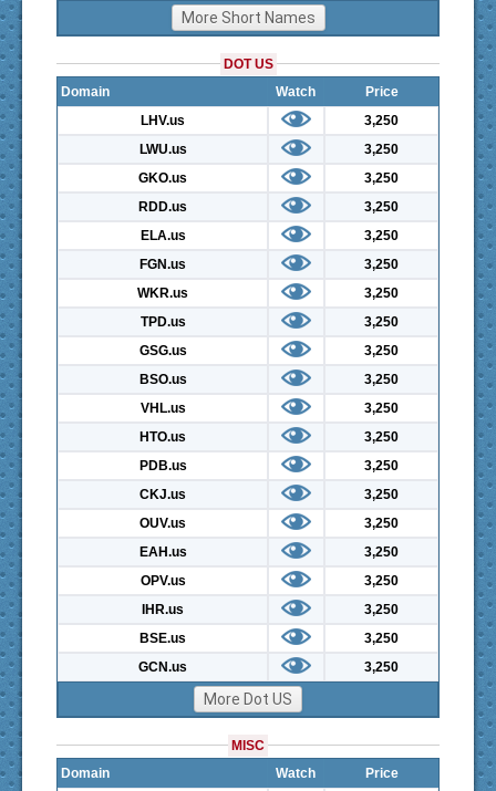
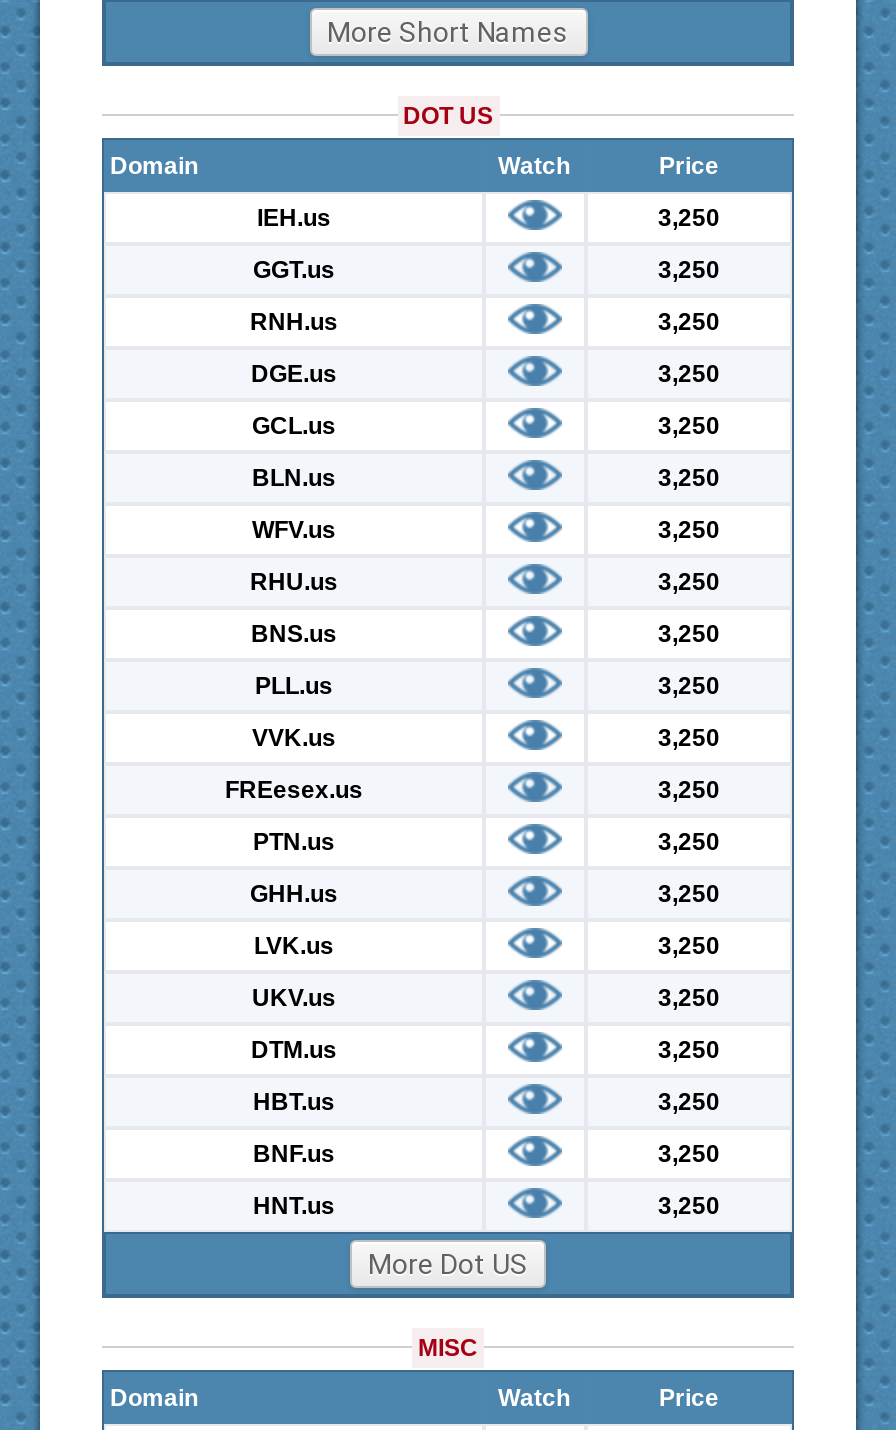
[141,112,185,128] LHV.us -> [257,203,331,231] IEH.us
[139,141,187,157] LWU.us -> [253,255,335,283] GGT.us
[138,170,187,185] GKO.us -> [250,307,338,335] RNH.us
[138,199,187,214] RDD.us -> [251,359,337,387] DGE.us
[140,227,185,243] ELA.us -> [252,411,336,439] GCL.us
[139,256,186,272] FGN.us -> [252,463,336,491] BLN.us
[137,285,188,300] WKR.us -> [252,515,336,543] WFV.us
[140,314,185,329] TPD.us -> [250,567,338,595] RHU.us
[139,343,187,358] GSG.us -> [251,619,337,647] BNS.us
[139,371,187,387] BSO.us -> [255,671,333,699] PLL.us
[140,400,185,416] VHL.us -> [252,723,336,751] VVK.us
[139,429,186,444] HTO.us -> [225,775,363,803] FREesex.us
[139,458,187,473] PDB.us -> [253,827,335,855] PTN.us
[139,486,186,502] CKJ.us -> [250,879,338,907] GHH.us
[139,515,186,531] OUV.us -> [254,931,334,959] LVK.us
[139,544,187,559] EAH.us -> [252,983,336,1011] UKV.us
[140,573,185,588] OPV.us -> [251,1035,337,1063] DTM.us
[142,601,184,617] IHR.us -> [253,1087,335,1115] HBT.us
[139,630,186,646] BSE.us -> [253,1139,335,1167] BNF.us
[138,659,187,674] GCN.us -> [253,1191,335,1219] HNT.us

